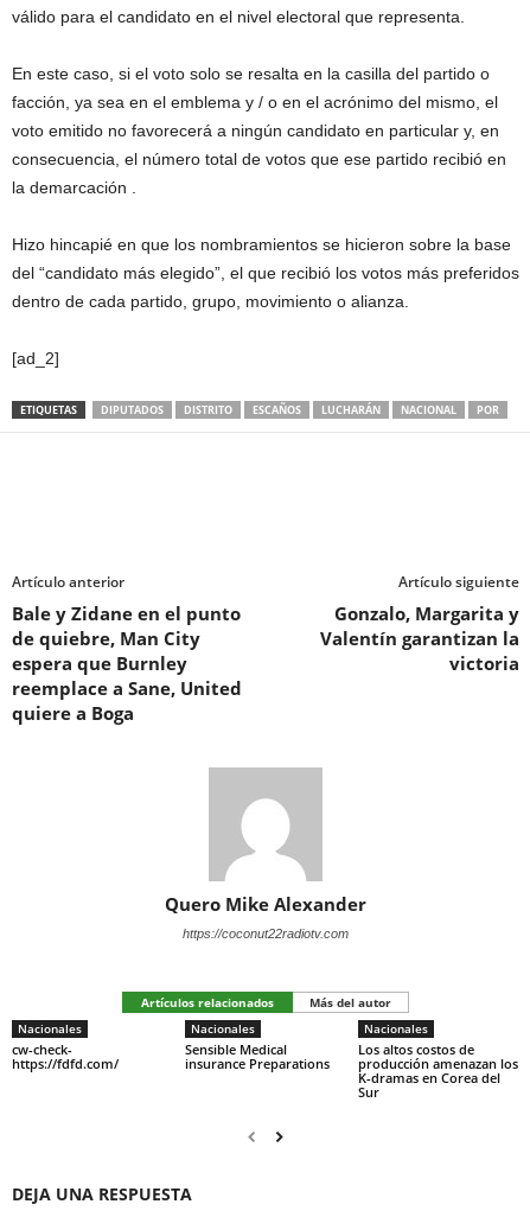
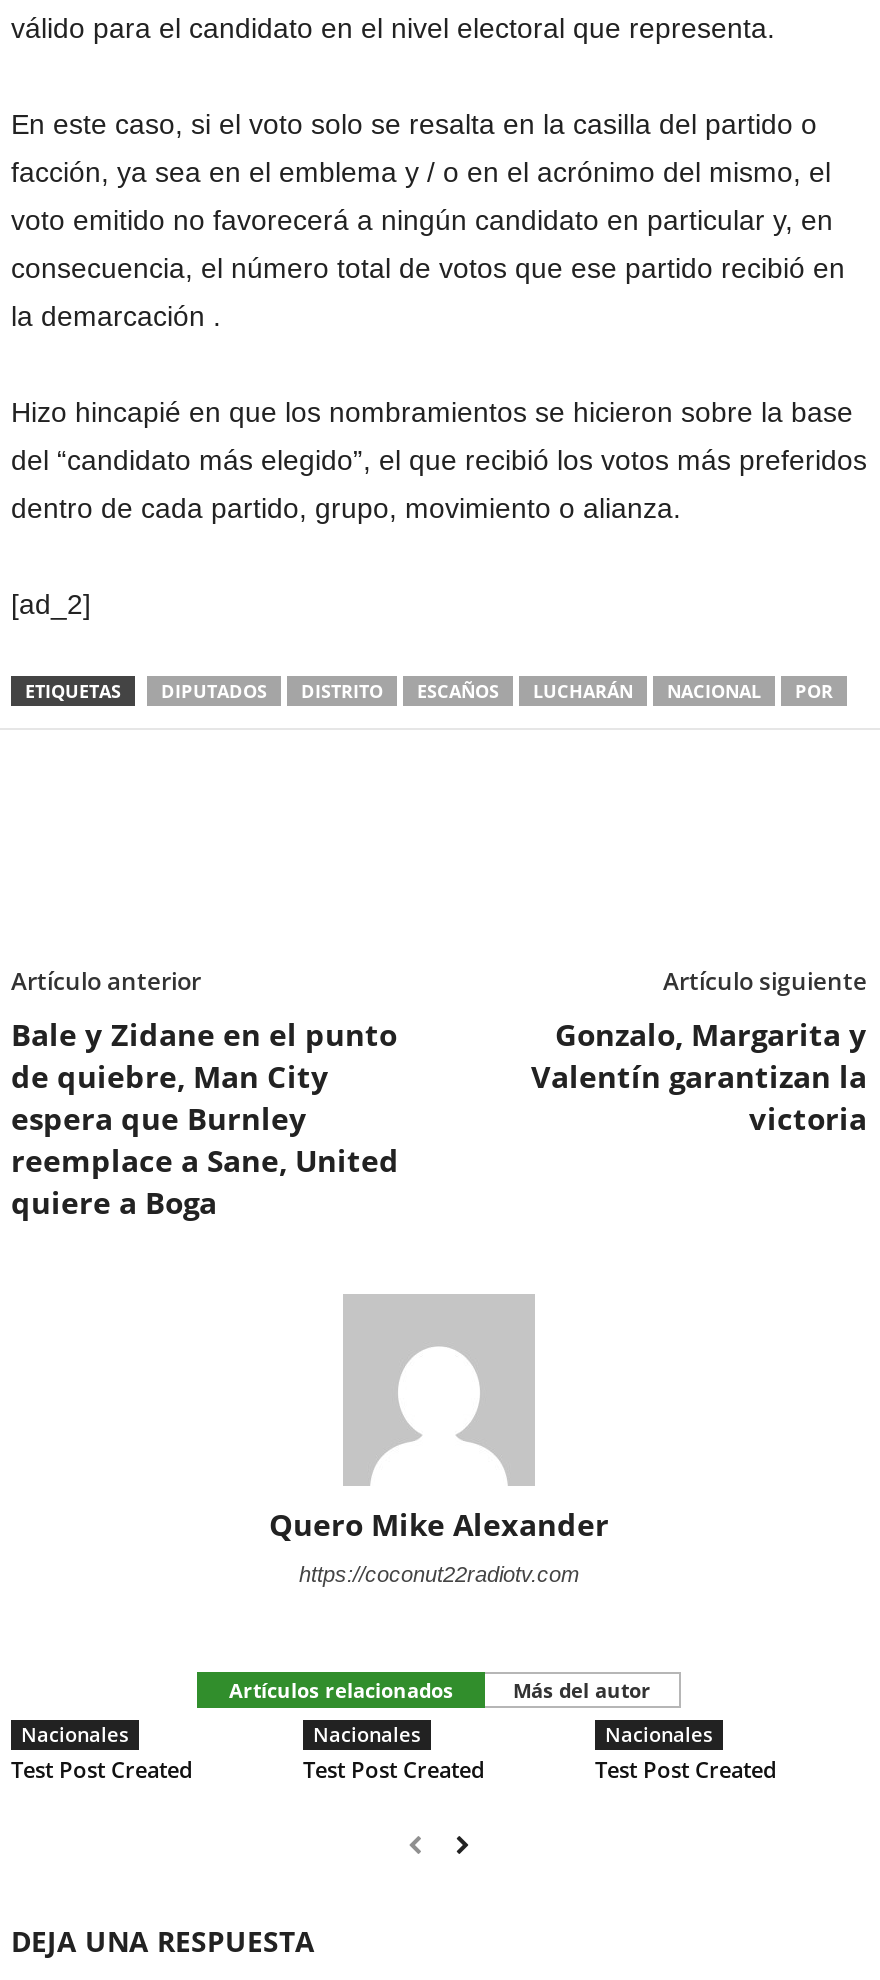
[12,1040,119,1072] cw-check- | https://fdfd.com/ -> [11,1754,193,1784] Test Post Created
[185,1040,330,1072] Sensible Medical | insurance Preparations -> [303,1754,485,1784] Test Post Created
[358,1040,518,1101] Los altos costos de | producción amenazan los | K-dramas en Corea del | Sur -> [595,1754,777,1784] Test Post Created

